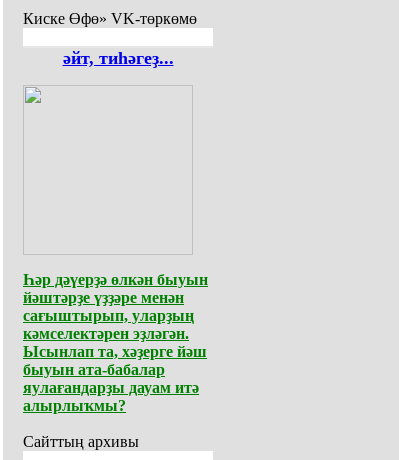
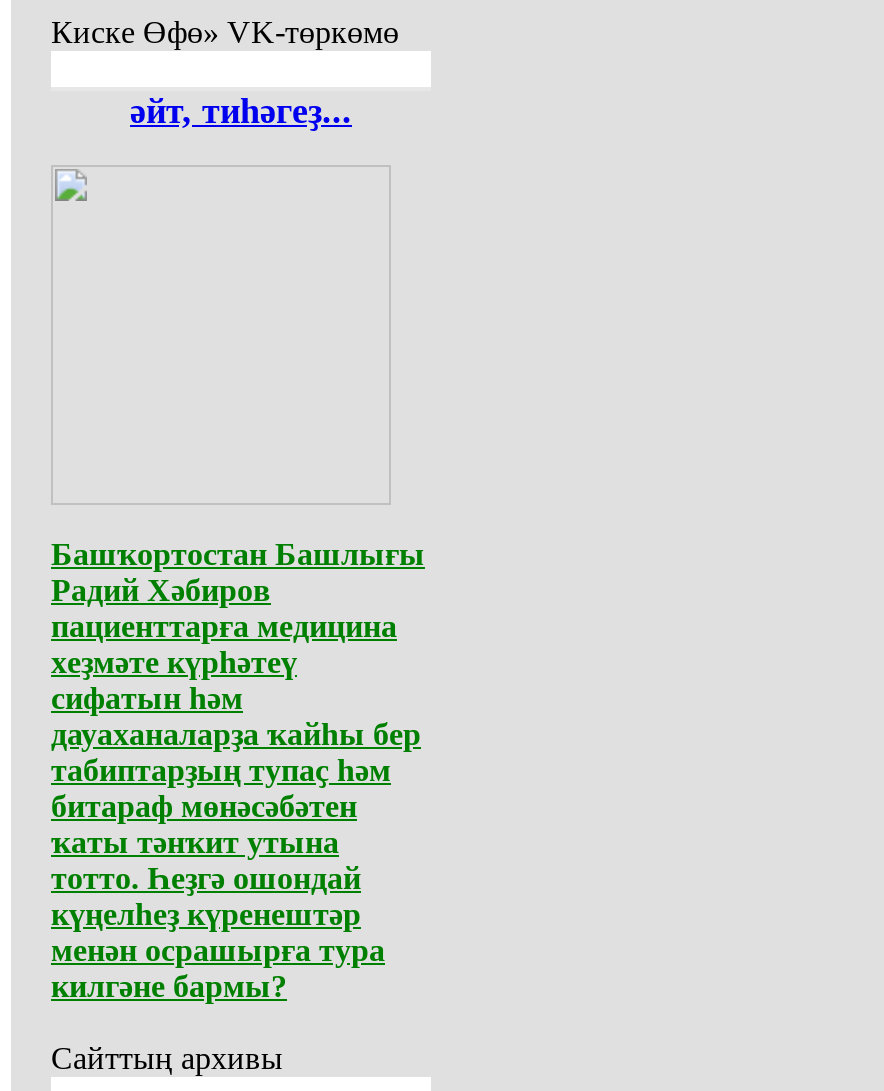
[23,271,208,414] Һәр дәүерҙә өлкән быуын | йәштәрҙе үҙҙәре менән | сағыштырып, уларҙың | кәмселектәрен эҙләгән. | Ысынлап та, хәҙерге йәш | быуын ата-бабалар | яулағандарҙы дауам итә | алырлыҡмы? -> [51,537,425,1003] Башҡортостан Башлығы | Радий Хәбиров | пациенттарға медицина | хеҙмәте күрһәтеү | сифатын һәм | дауаханаларҙа ҡайһы бер | табиптарҙың тупаҫ һәм | битараф мөнәсәбәтен | ҡаты тәнҡит утына | тотто. Һеҙгә ошондай | күңелһеҙ күренештәр | менән осрашырға тура | килгәне бармы?

